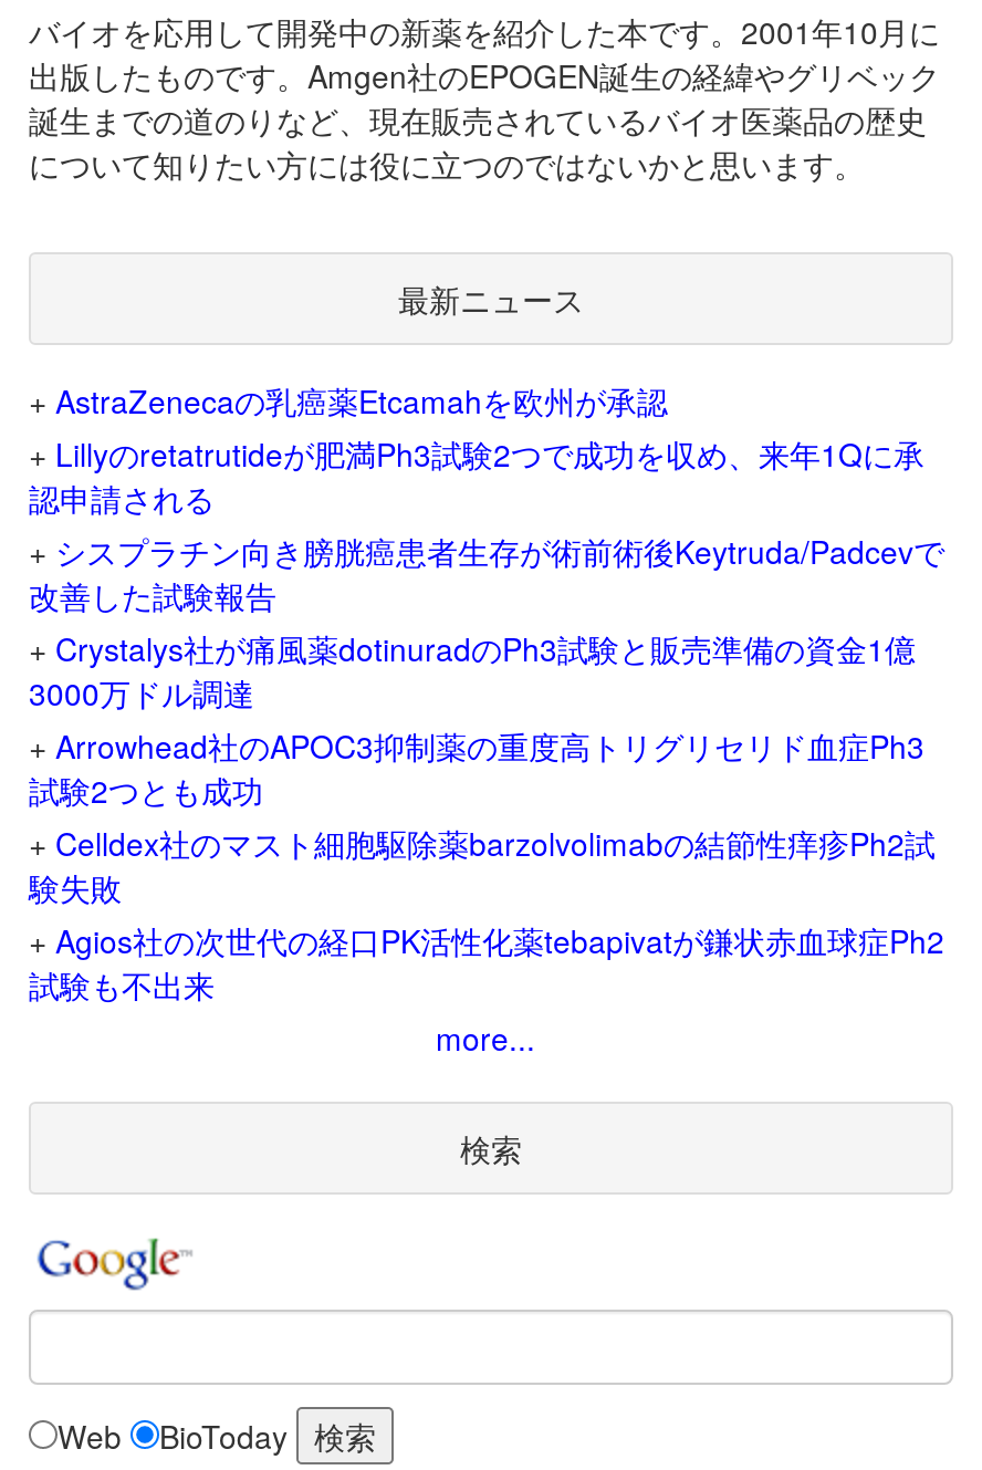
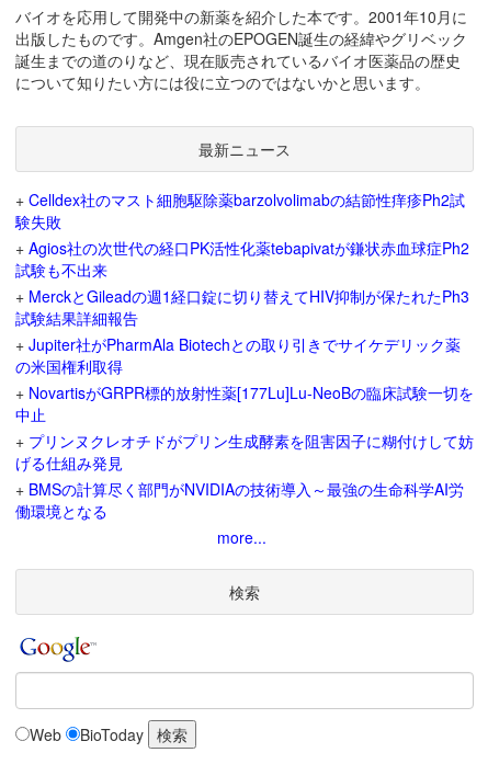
[29,379,944,813] + AstraZenecaの乳癌薬Etcamahを欧州が承認 | + Lillyのretatrutideが肥満Ph3試験2つで成功を収め、来年1Qに承 | 認申請される | +シスプラチン向き膀胱癌患者生存が術前術後Keytruda/Padcevで | 改善した試験報告 | + Crystalys社が痛風薬dotinuradのPh3試験と販売準備の資金1億 | 3000万ドル調達 | + Arrowhead社のAPOC3抑制薬の重度高トリグリセリド血症Ph3 | 試験2つとも成功 -> none
moved [29,821,944,1007] -> [15,189,469,281]: + Celldex社のマスト細胞駆除薬barzolvolimabの結節性痒疹Ph2試 | 験失敗 | + Agios社の次世代の経口PK活性化薬tebapivatが鎌状赤血球症Ph2 | 試験も不出来
none -> [15,285,474,522] + MerckとGileadの週1経口錠に切り替えてHIV抑制が保たれたPh3 | 試験結果詳細報告 | + Jupiter社がPharmAla Biotechとの取り引きでサイケデリック薬 | の米国権利取得 | + NovartisがGRPR標的放射性薬[177Lu]Lu-NeoBの臨床試験一切を | 中止 | +プリンヌクレオチドがプリン生成酵素を阻害因子に糊付けして妨 | げる仕組み発見 | + BMSの計算尽く部門がNVIDIAの技術導入～最強の生命科学AI労 | 働環境となる

